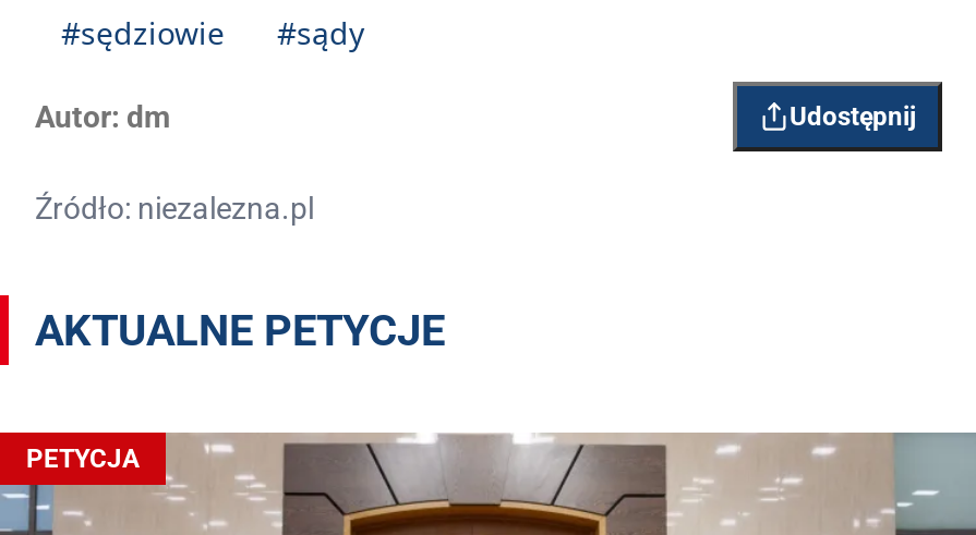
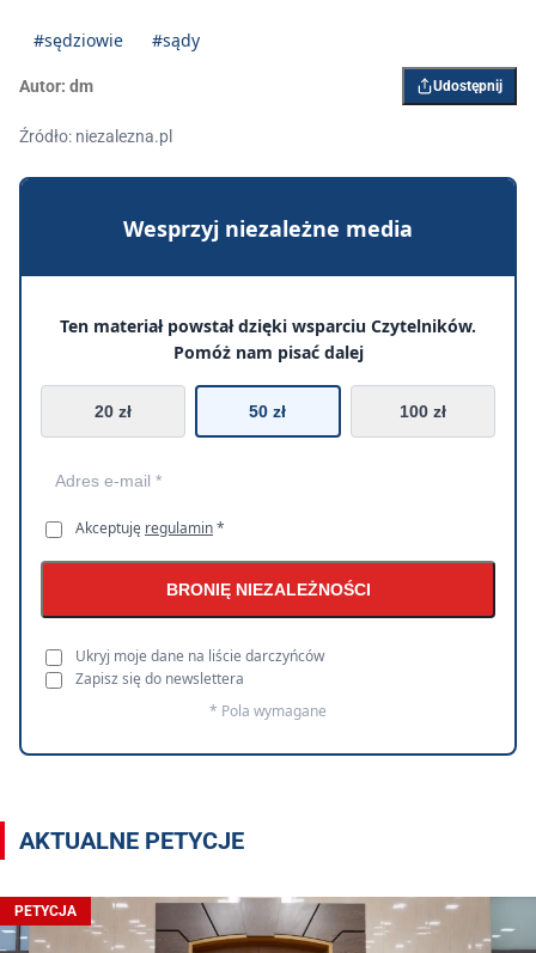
none -> [18,176,518,757] [image] | Wesprzyj niezależne media | Ten materiał powstał dzięki wsparciu Czytelników. | Pomóż nam pisać dalej | 20 zł | 50 zł | 100 zł
none -> [75,517,370,721] Akceptuję regulamin * | BRONIĘ NIEZALEŻNOŚCI | Ukryj moje dane na liście darczyńców | Zapisz się do newslettera | * Pola wymagane

